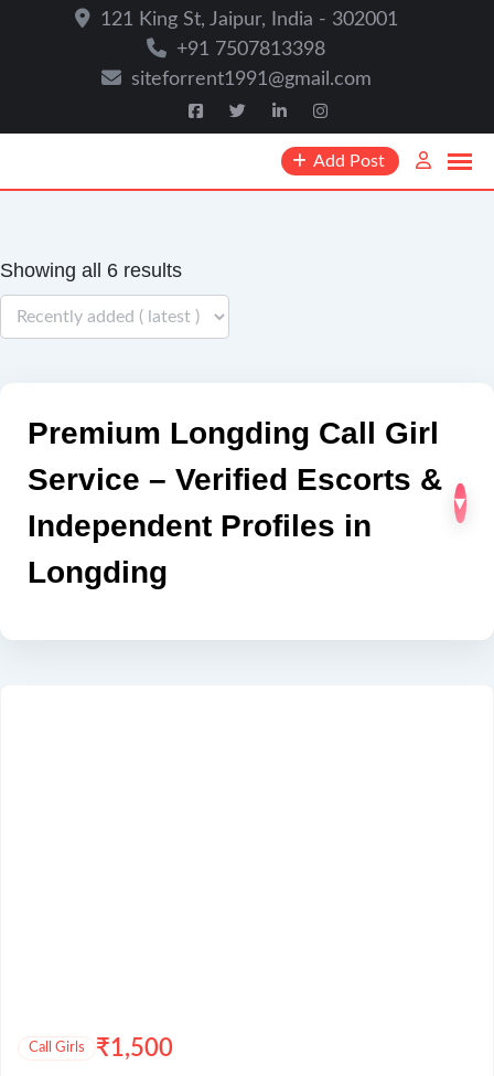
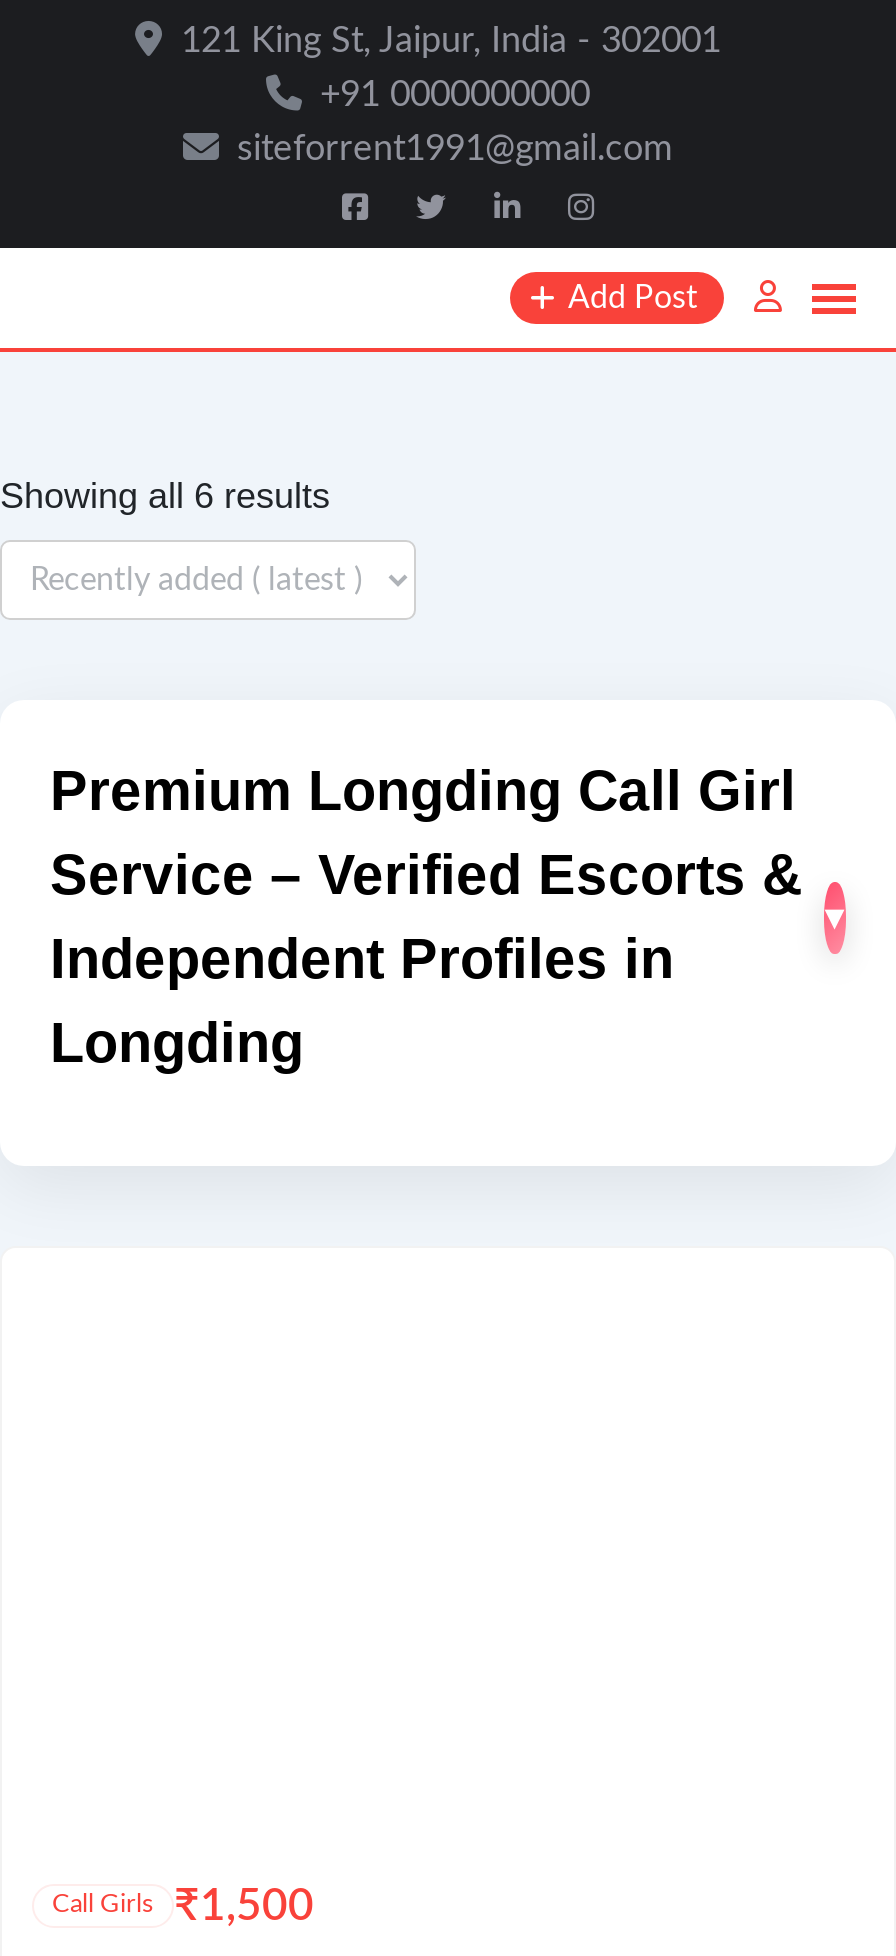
[176,40,325,60] +91 7507813398 -> [320,78,590,114] +91 0000000000

